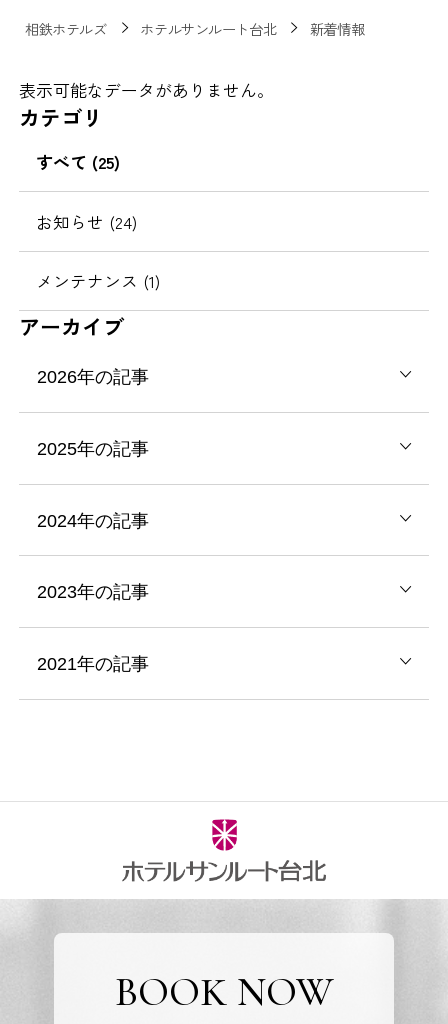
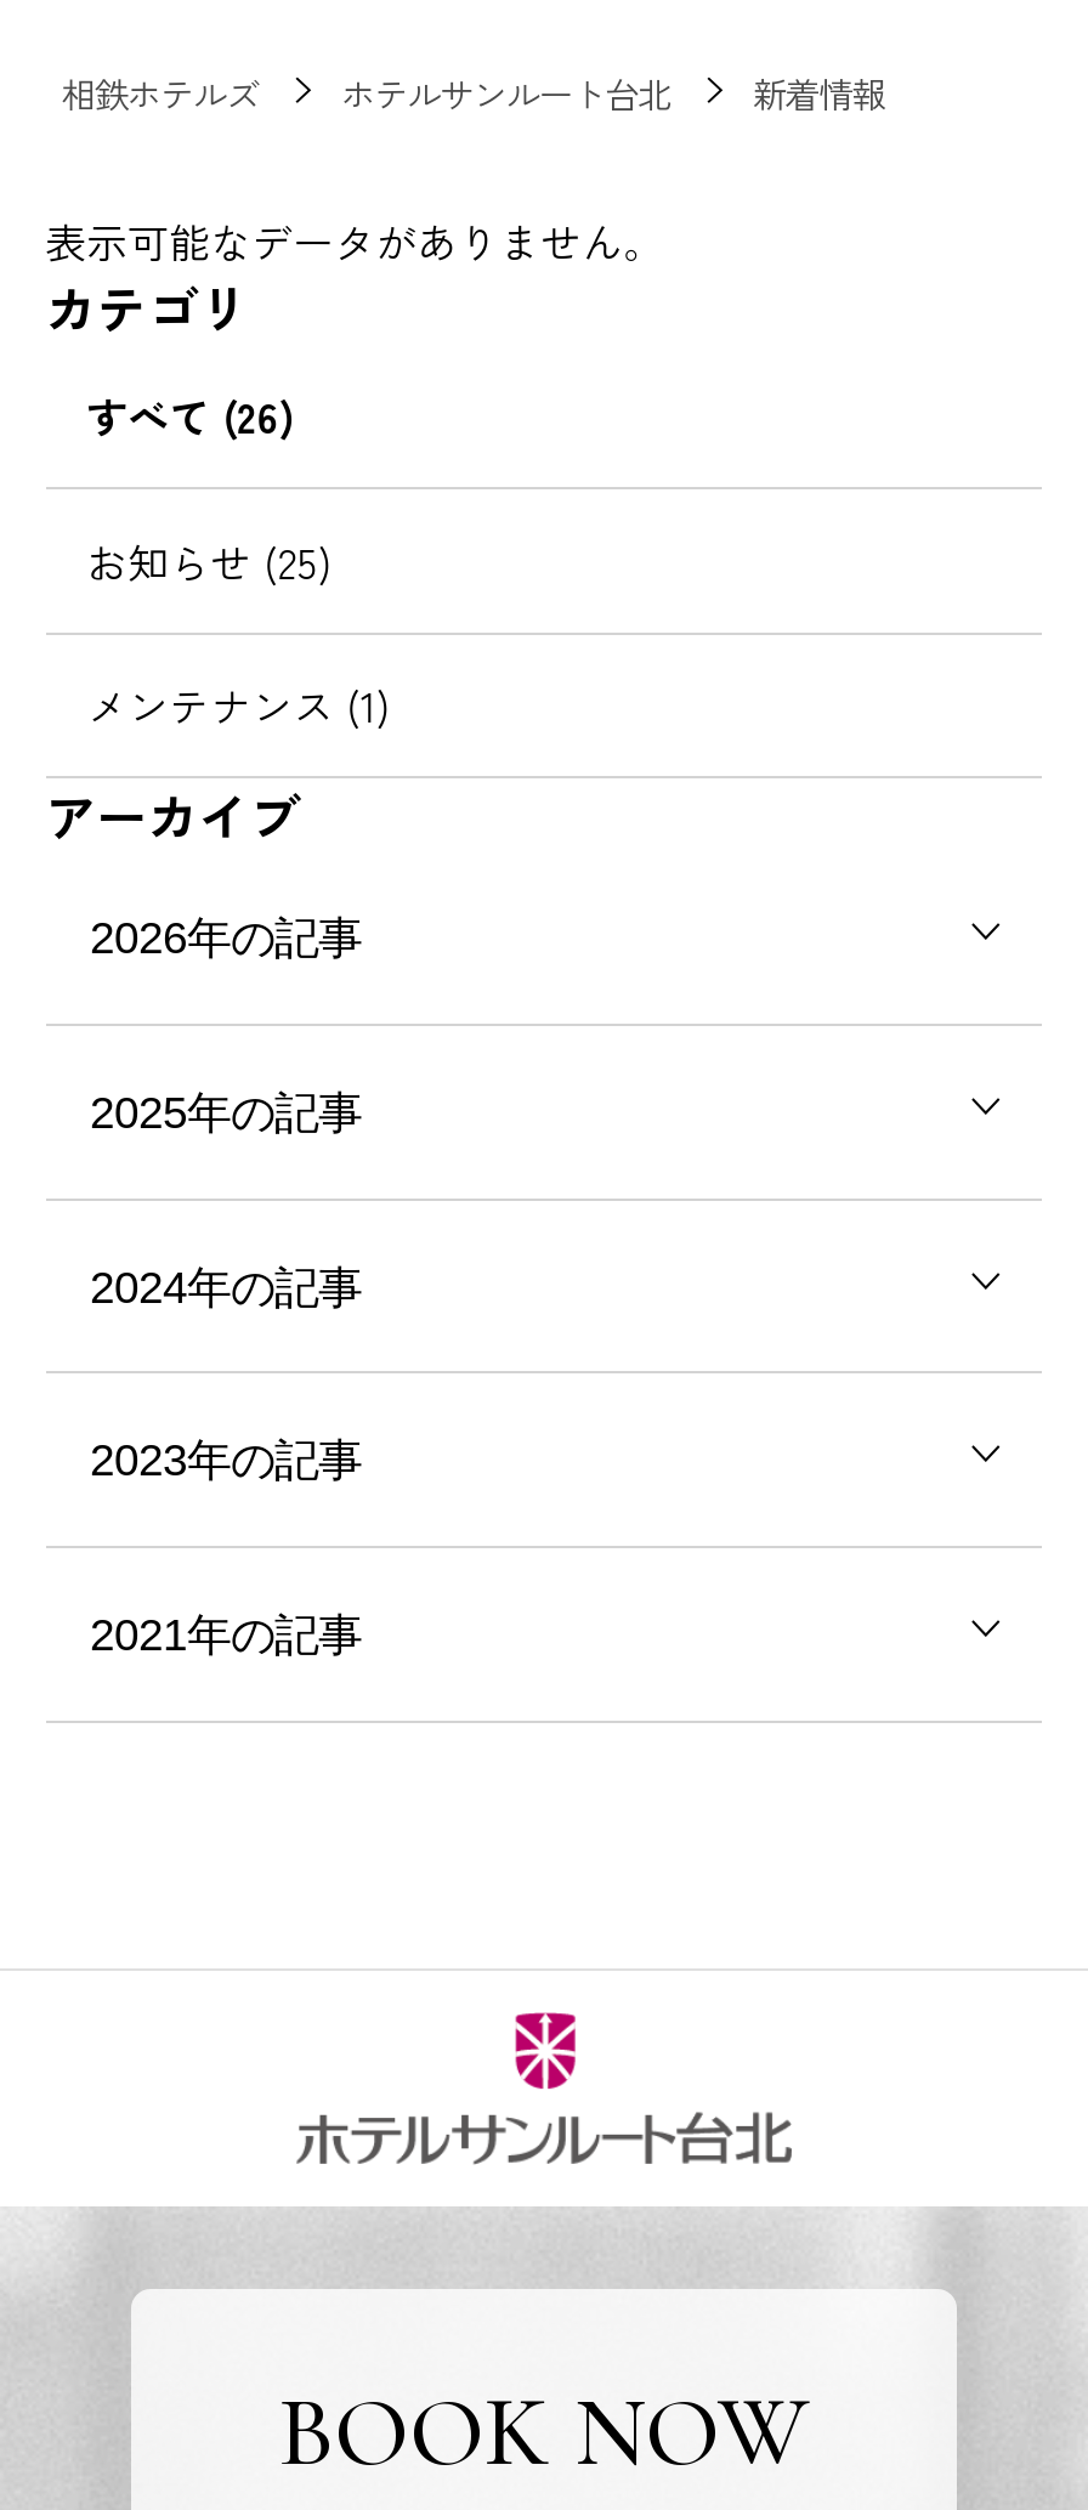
[36,149,120,174] すべて (25) -> [86,384,293,445] すべて (26)
[36,209,137,234] お知らせ (24) -> [86,530,329,590] お知らせ (25)

